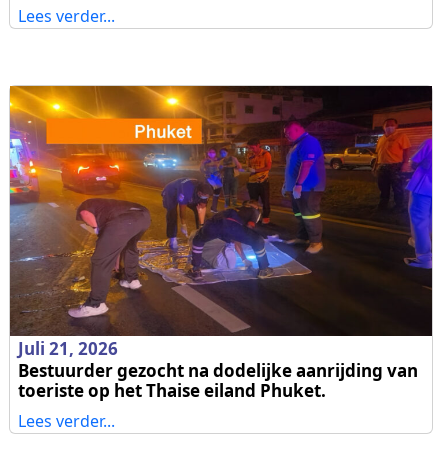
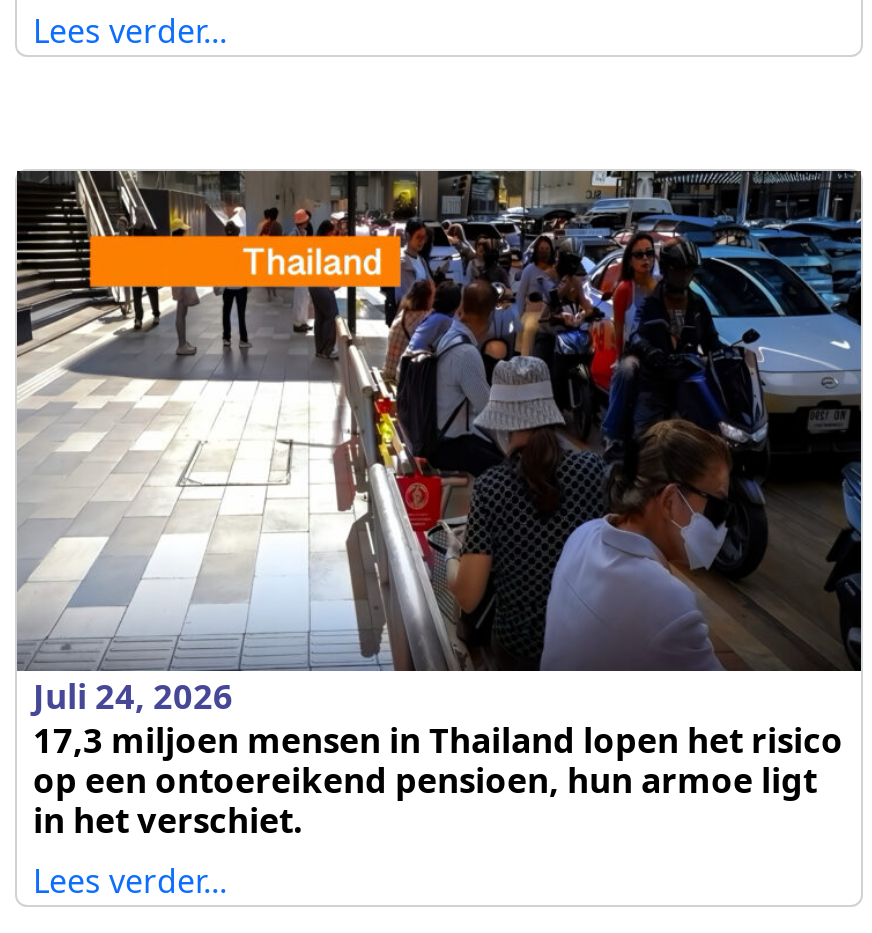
[9,85,433,402] [image] | Juli 21, 2026 | Bestuurder gezocht na dodelijke aanrijding van | toeriste op het Thaise eiland Phuket. -> [15,169,863,843] [image] | Juli 24, 2026 | 17,3 miljoen mensen in Thailand lopen het risico | op een ontoereikend pensioen, hun armoe ligt | in het verschiet.

